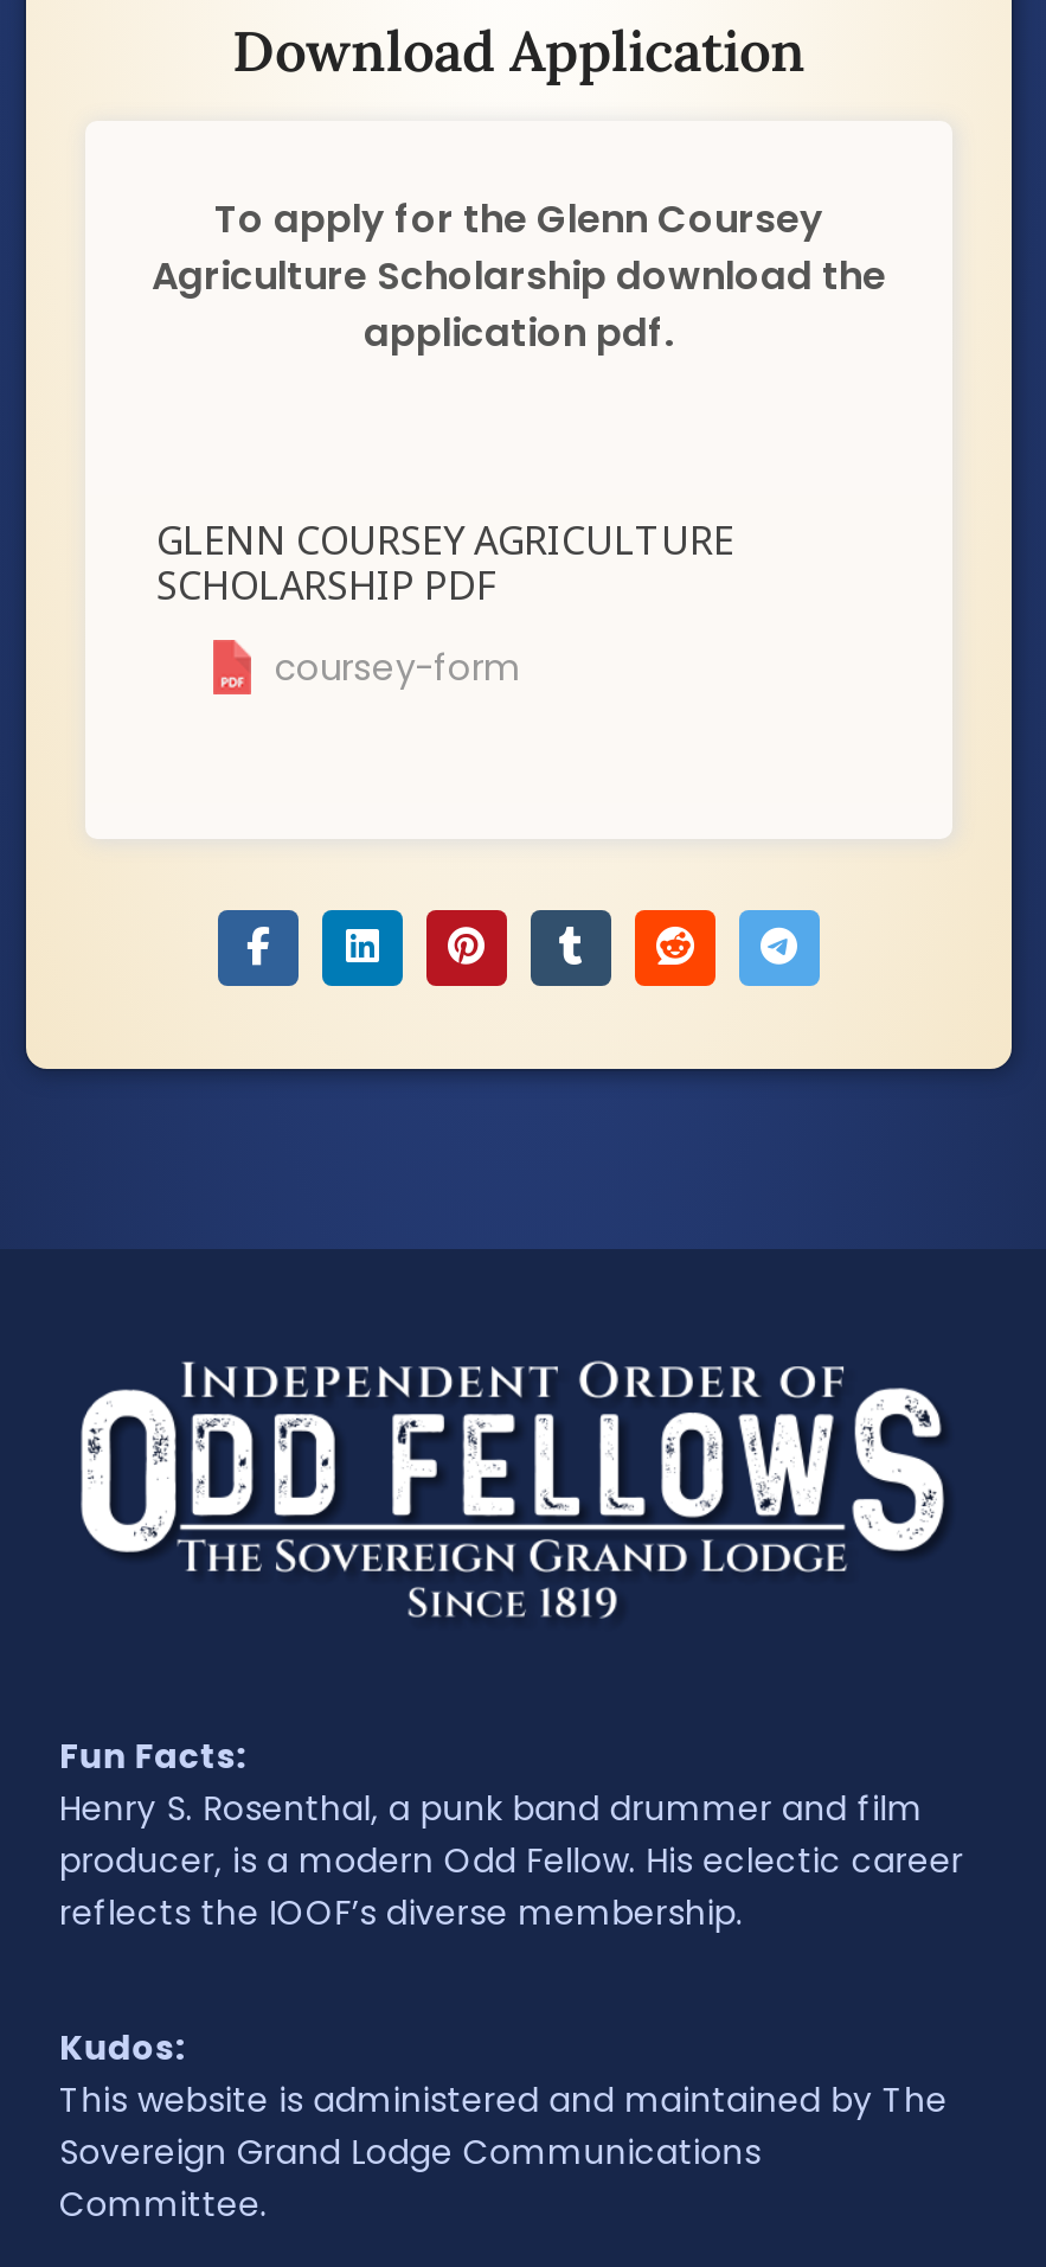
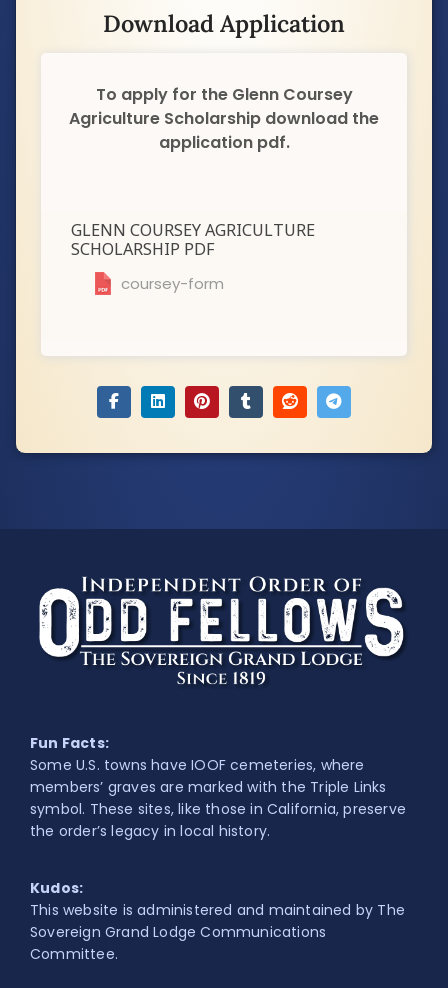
[59,1783,963,1935] Henry S. Rosenthal, a punk band drummer and film | producer, is a modern Odd Fellow. His eclectic career | reflects the IOOF’s diverse membership. -> [30,754,406,840] Some U.S. towns have IOOF cemeteries, where | members’ graves are marked with the Triple Links | symbol. These sites, like those in California, preserve | the order’s legacy in local history.

